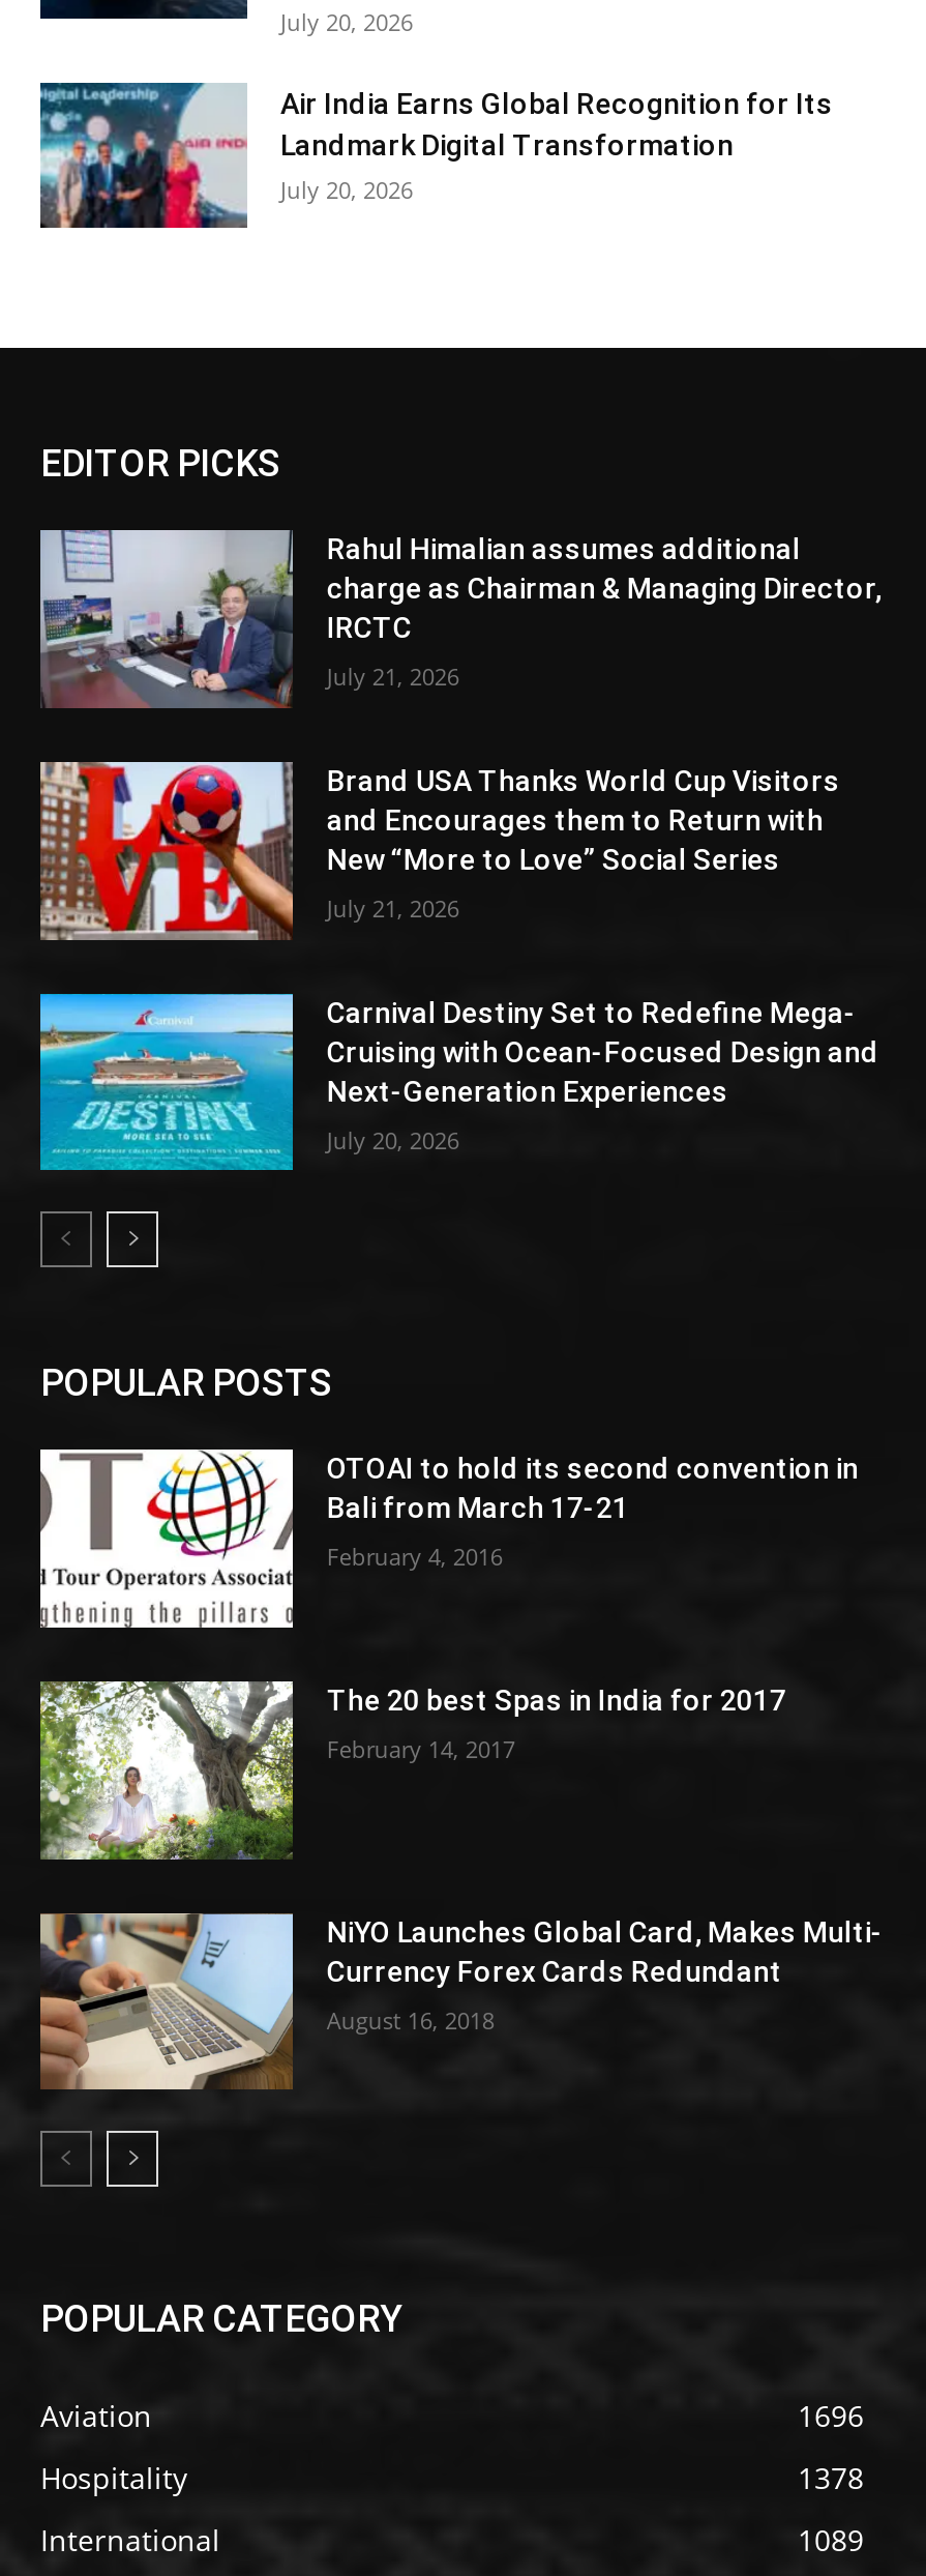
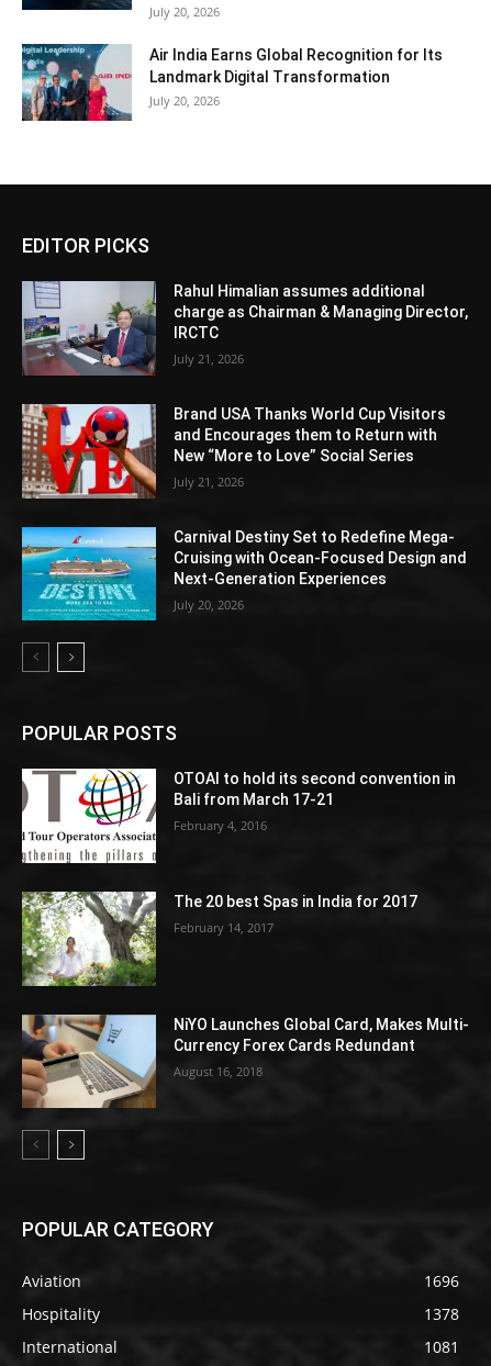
[798,2521,864,2560] 1089 -> [424,1337,459,1358] 1081

